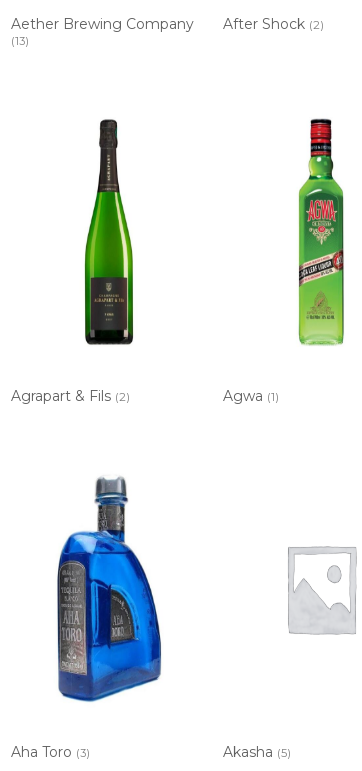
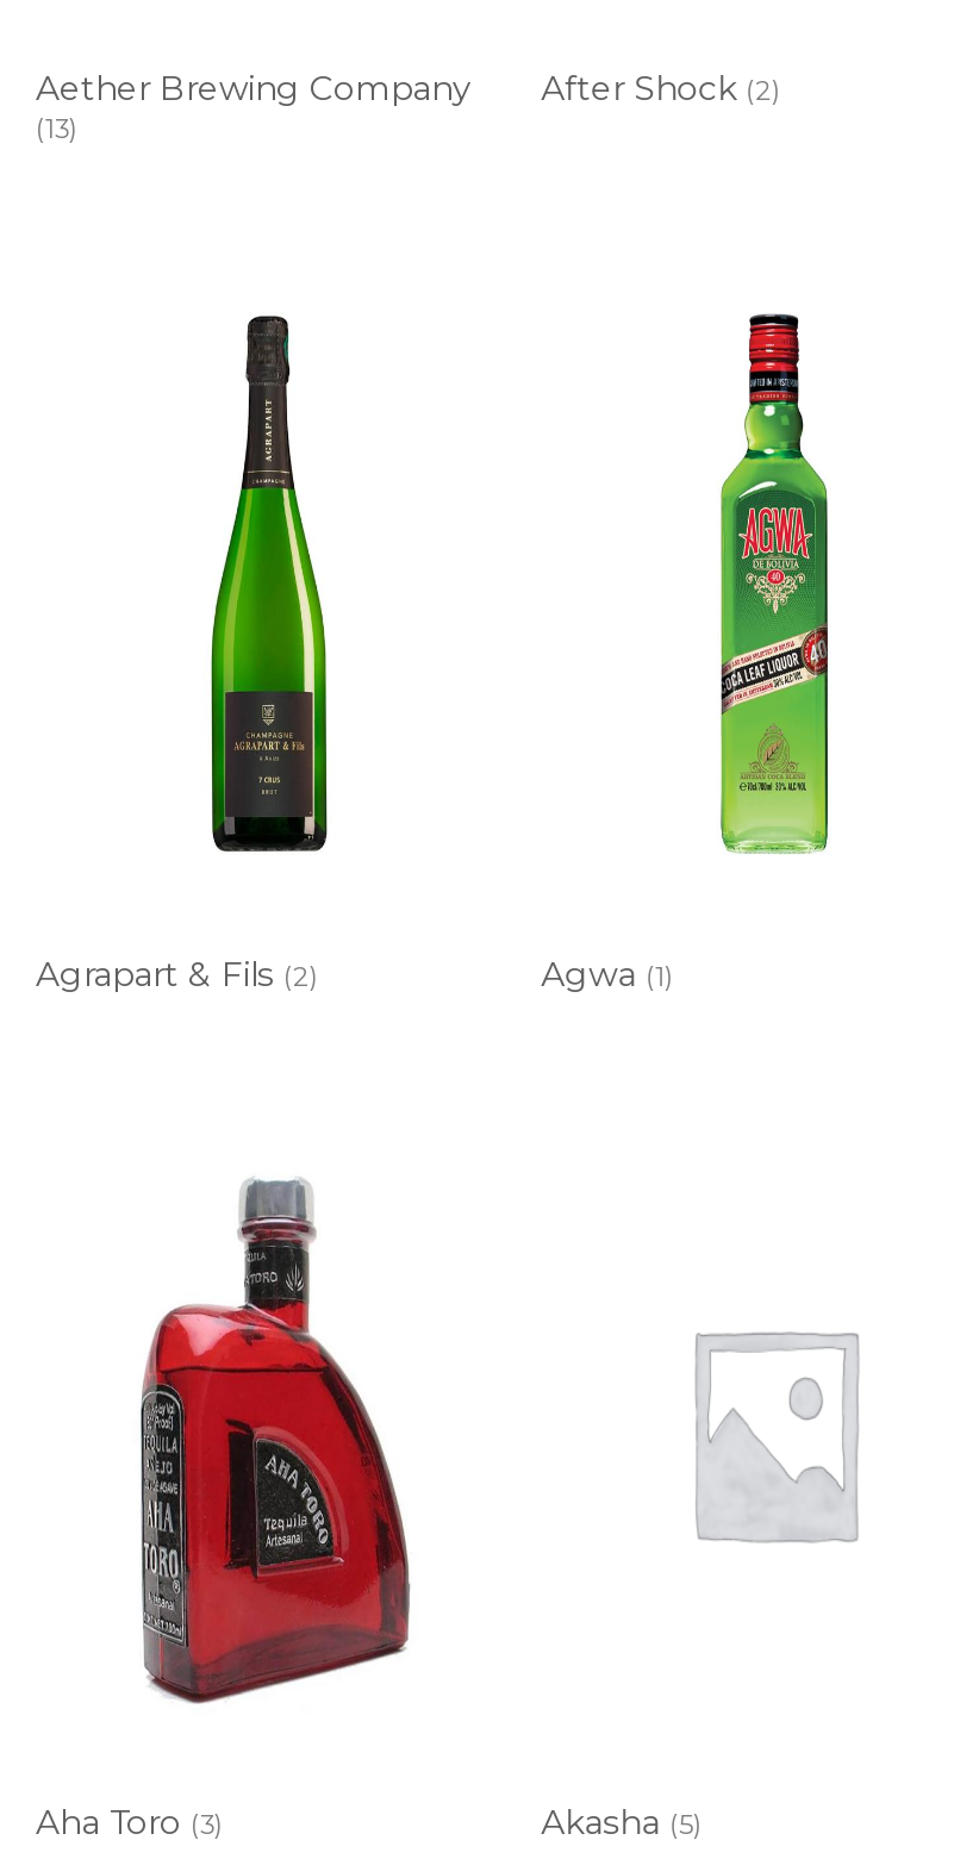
[55,476,168,702] [image] -> [138,1167,412,1705] [image]

